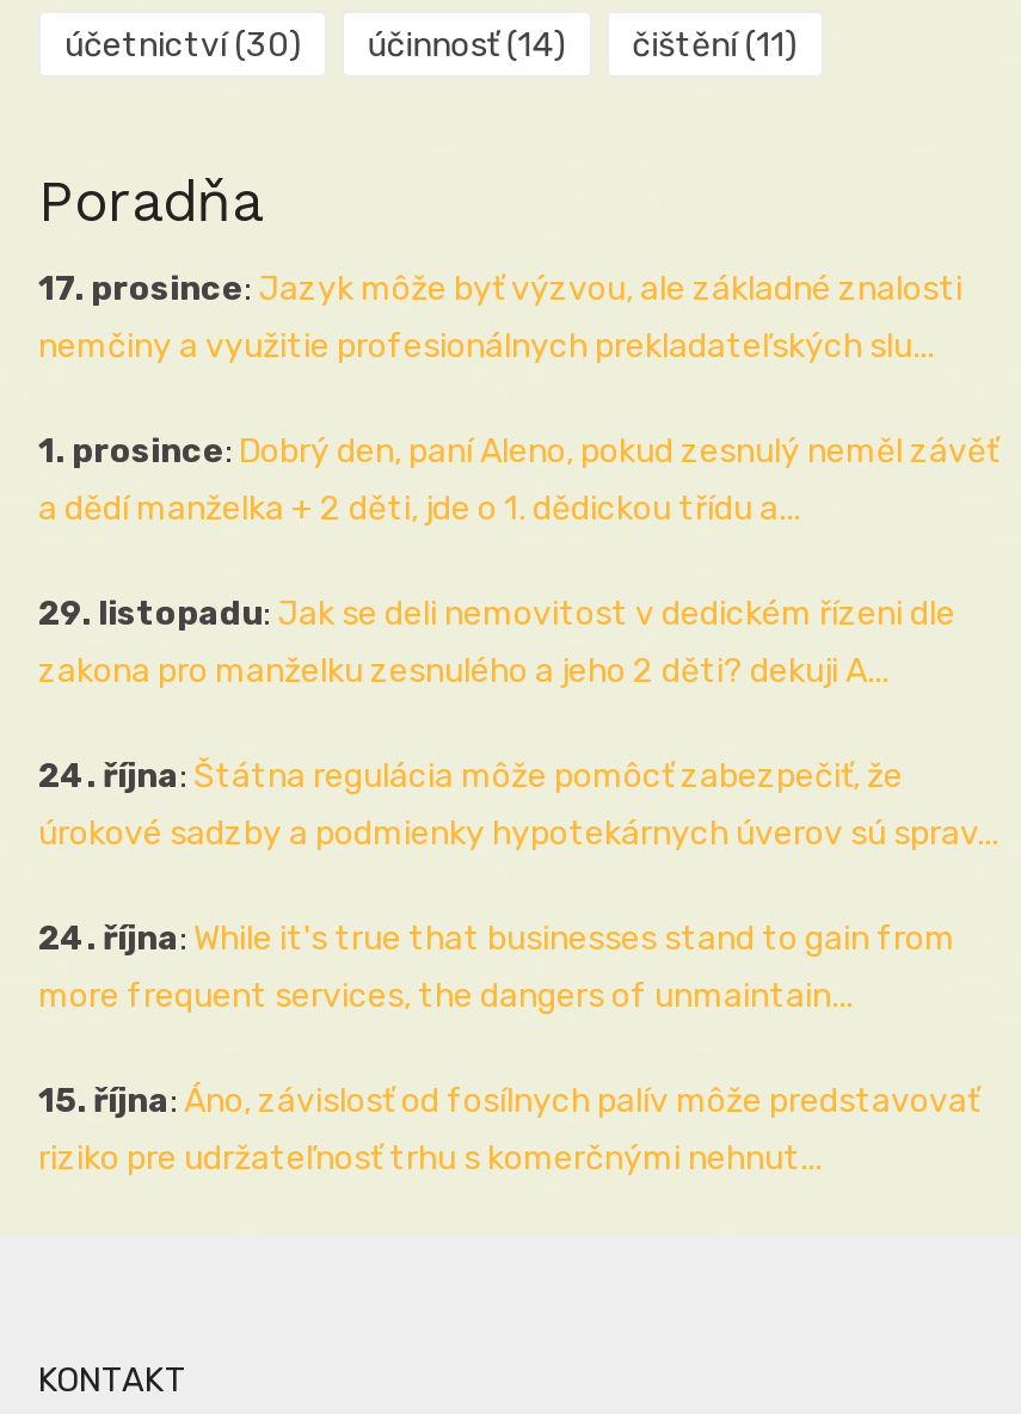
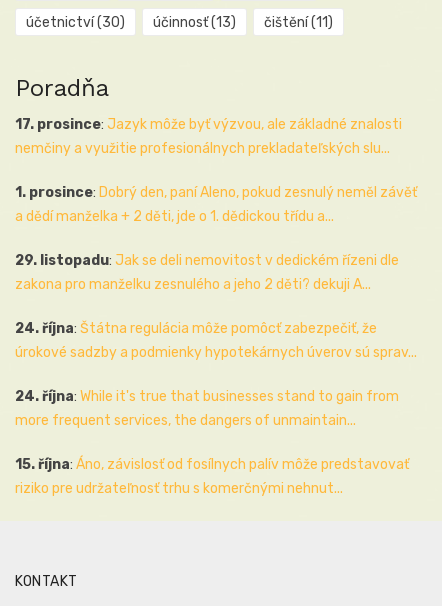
[64,27,797,67] účetnictví (30) účinnosť (14) čištění (11) -> [26,14,333,31] účetnictví (30) účinnosť (13) čištění (11)

